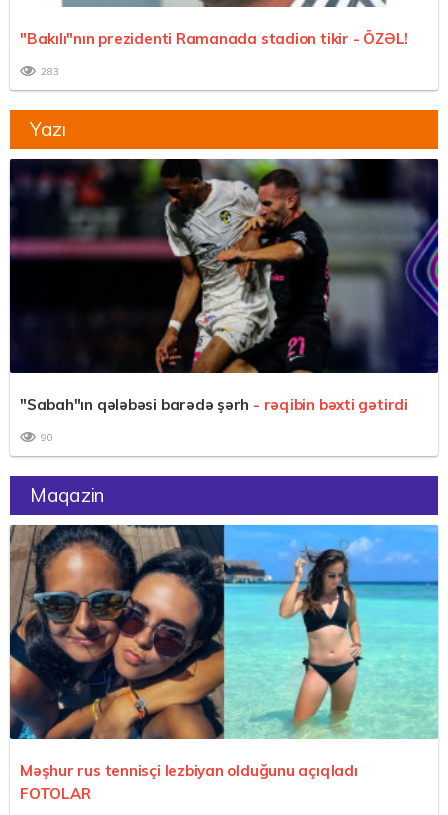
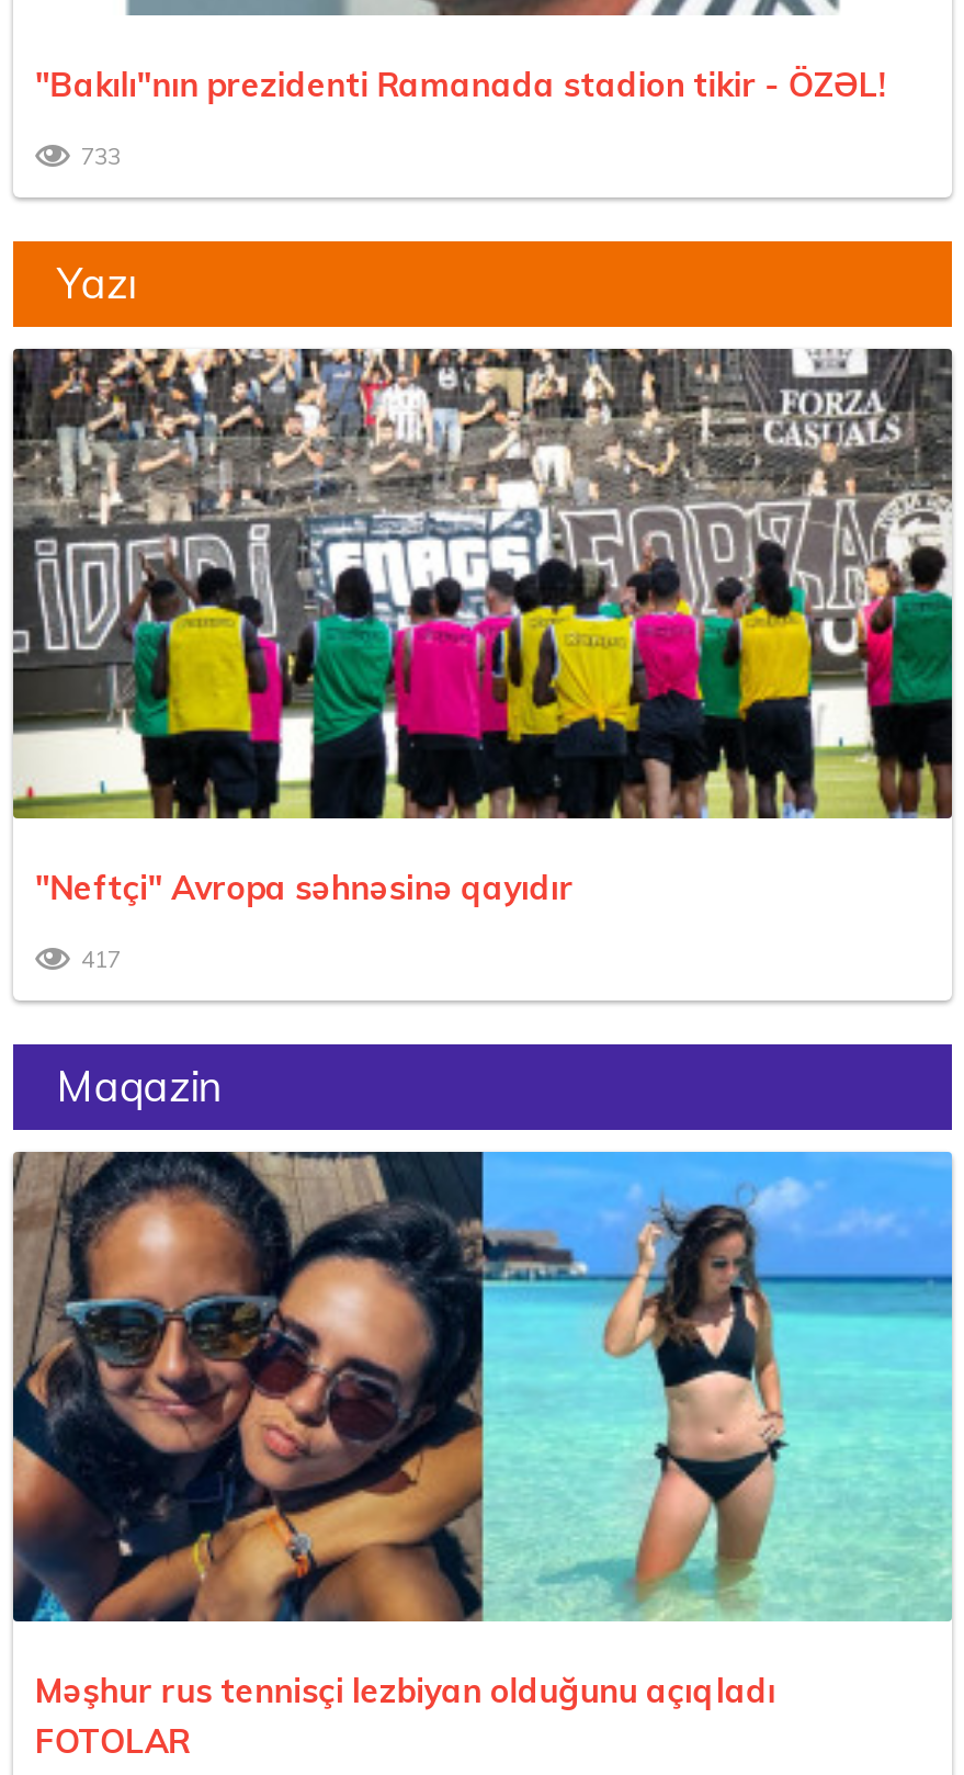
[41,65,59,78] 283 -> [81,142,121,171] 733
[9,158,439,414] [image] | "Sabah"ın qələbəsi barədə şərh - rəqibin bəxti gətirdi -> [11,347,954,909] [image] | "Neftçi" Avropa səhnəsinə qayıdır
[41,431,53,444] 90 -> [81,945,121,974] 417

